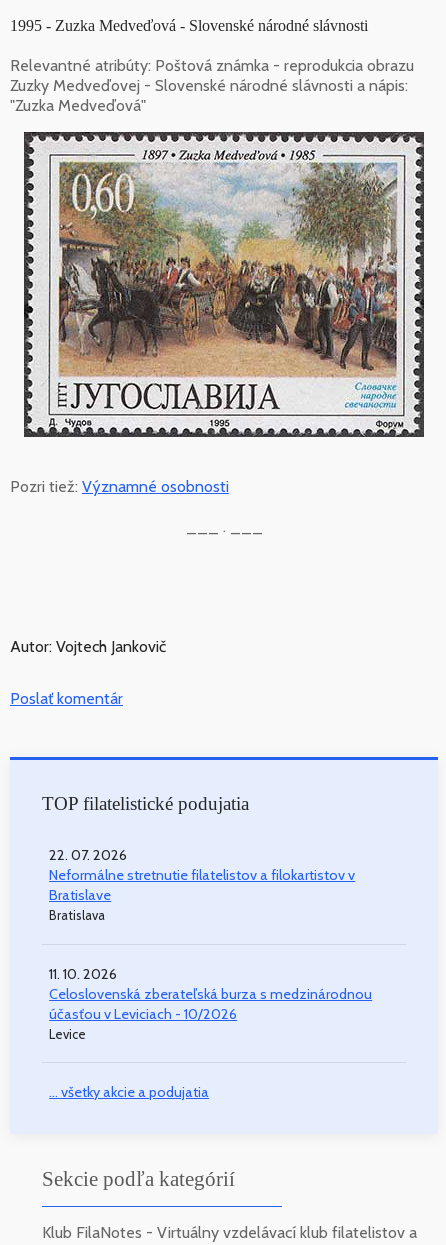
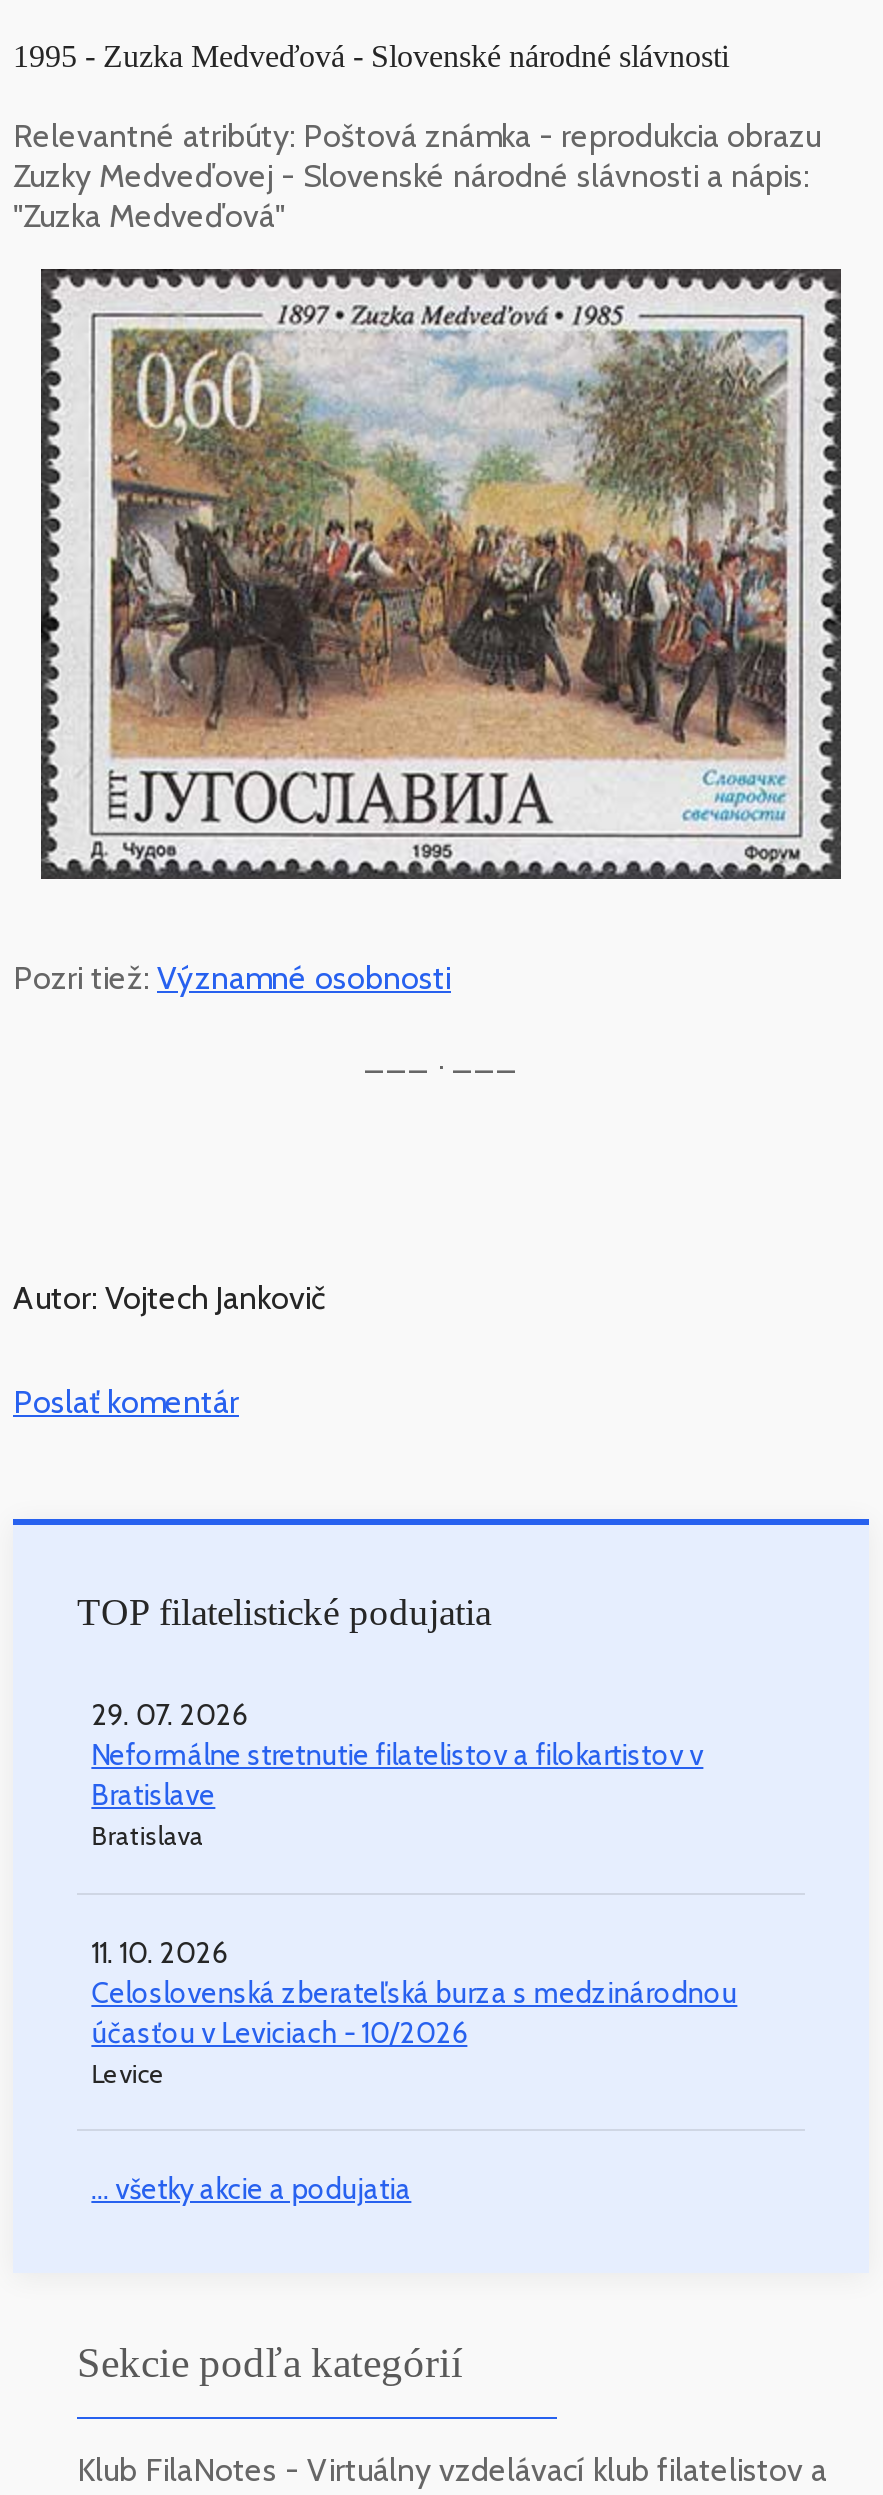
[49,846,127,864] 22. 07. 2026 -> [91,1697,247,1733] 29. 07. 2026

